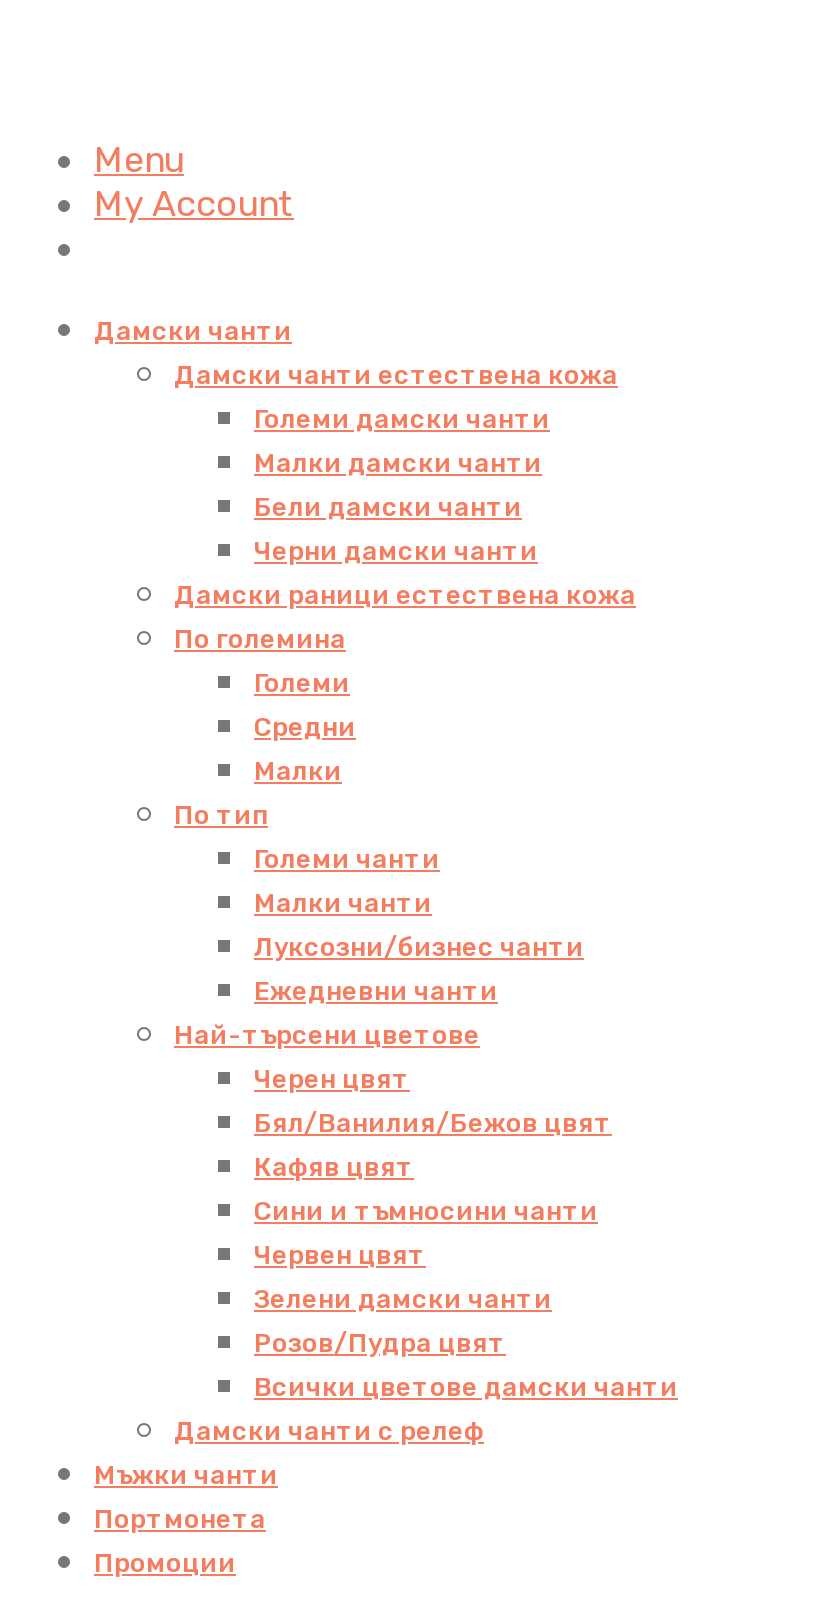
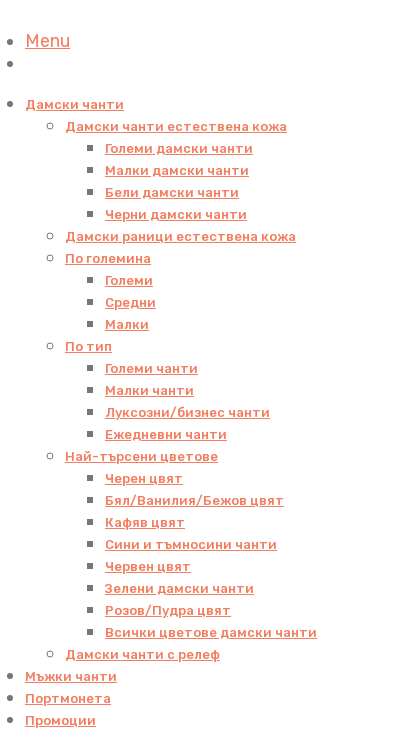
[94,182,294,226] My Account -> none

